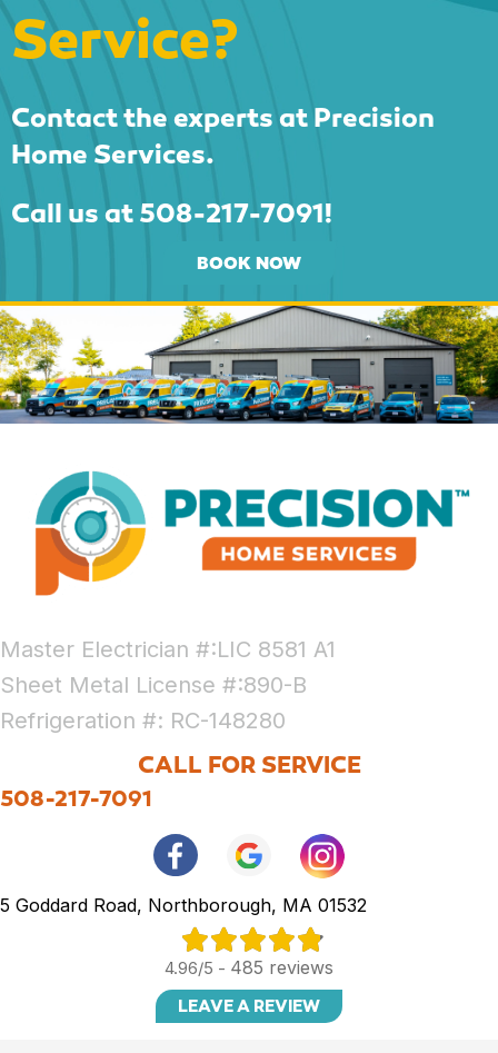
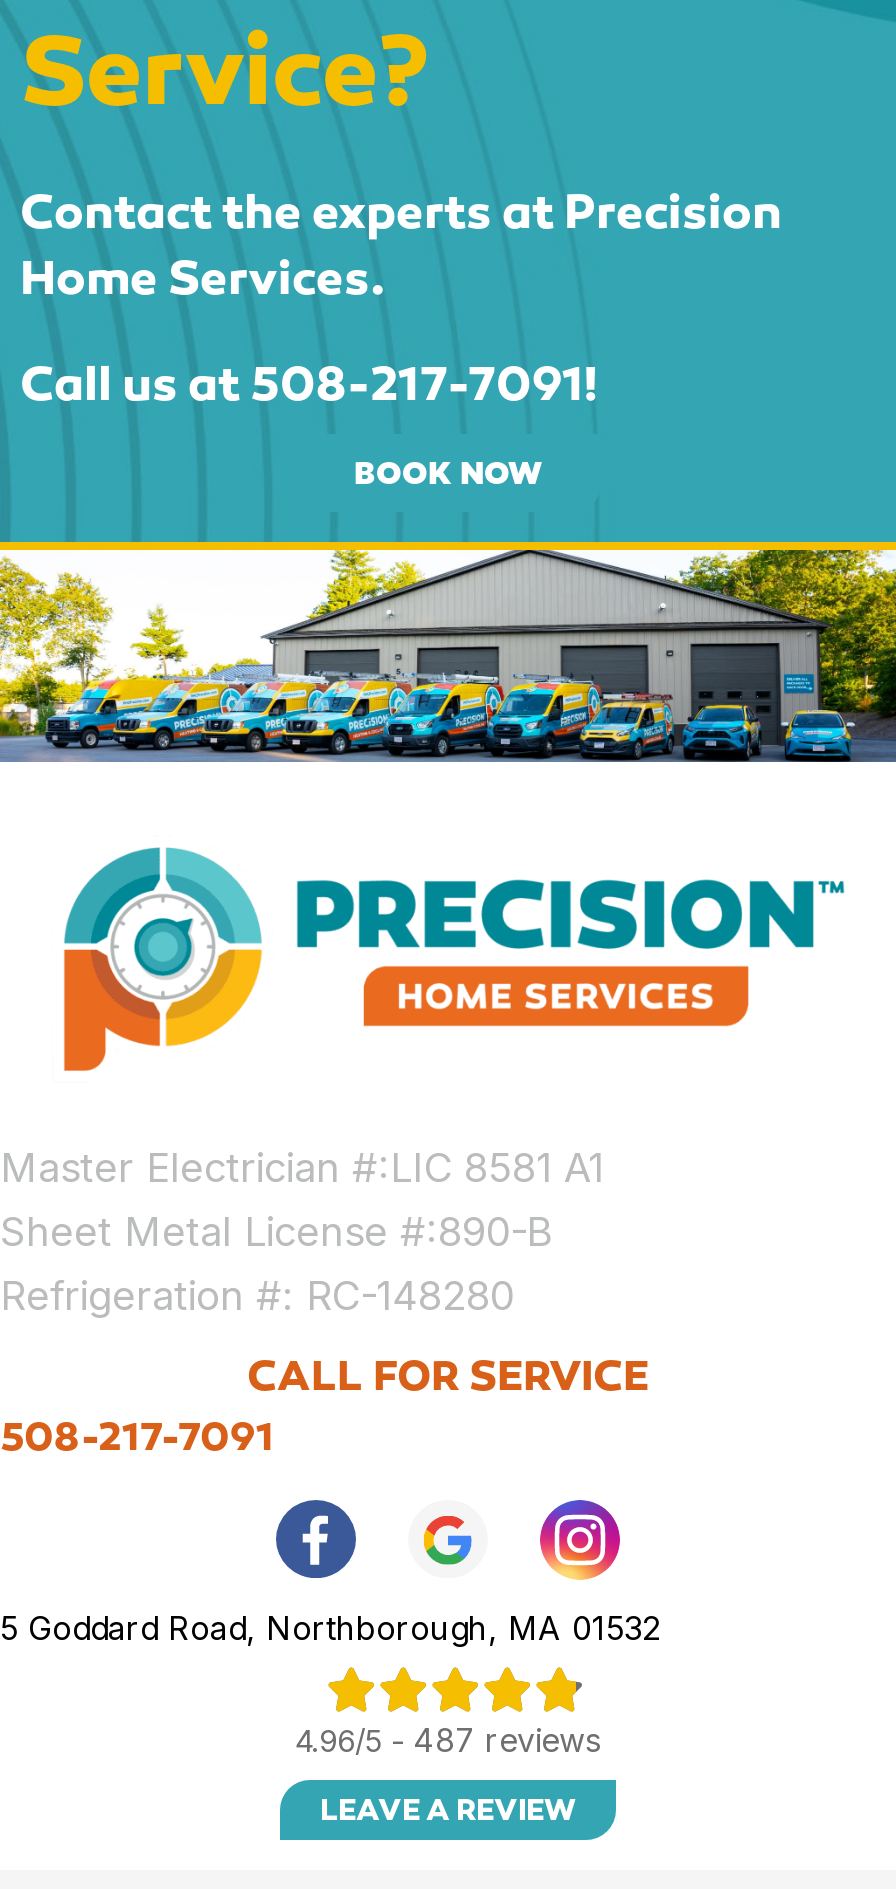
[165,956,333,978] 4.96/5 - 485 reviews -> [295,1719,601,1759] 4.96/5 - 487 reviews

